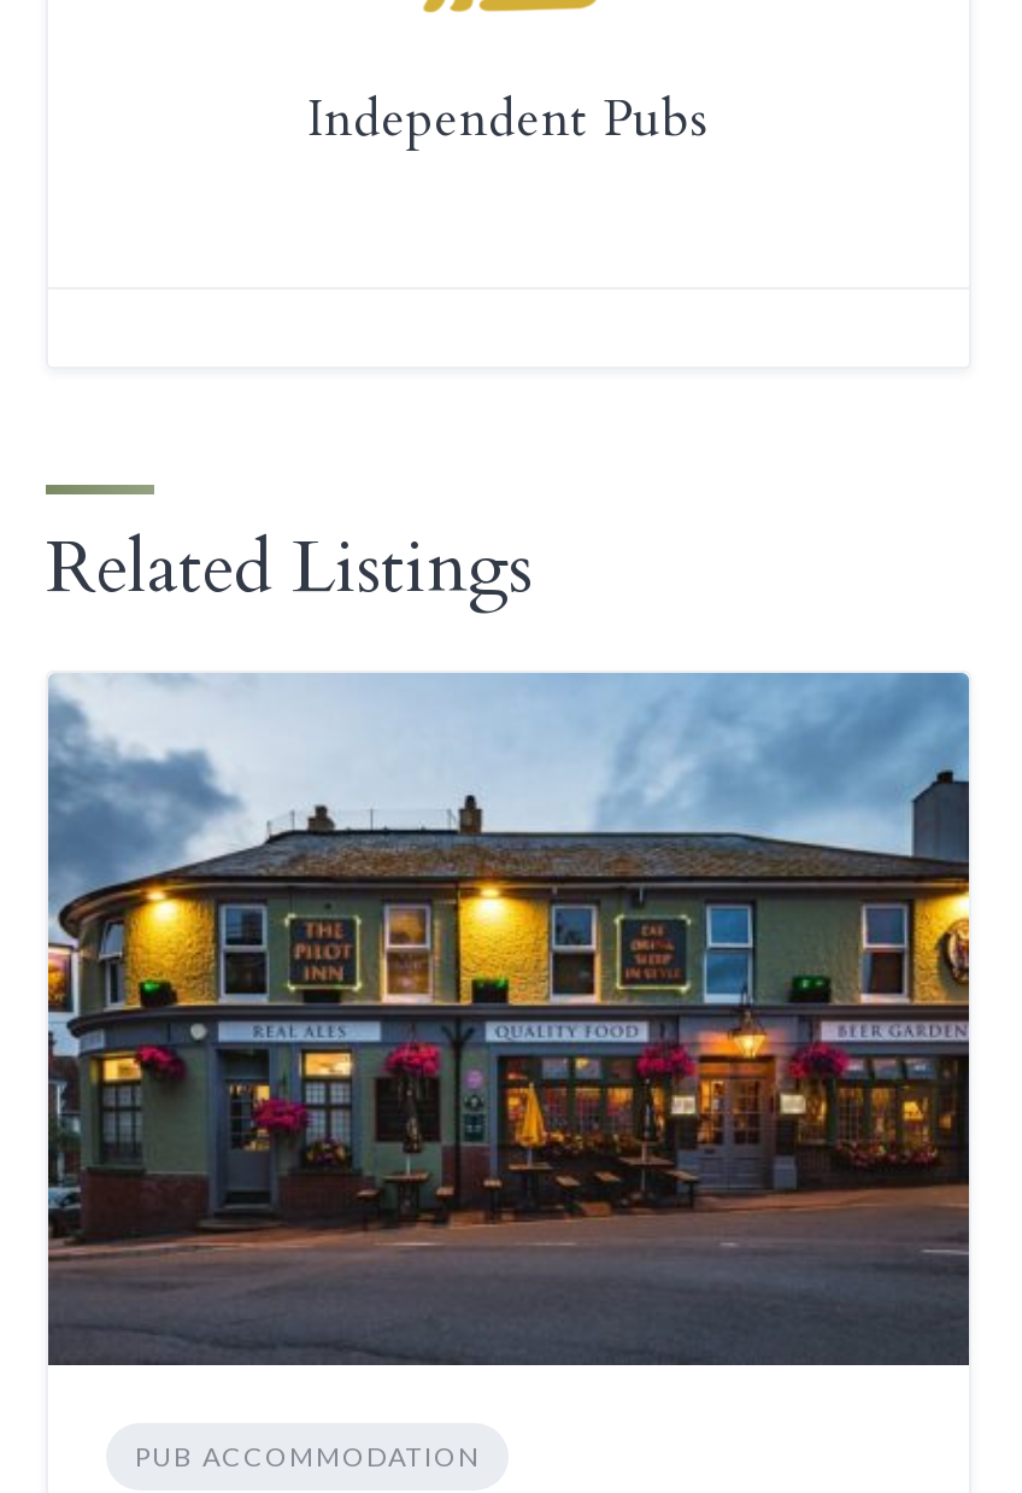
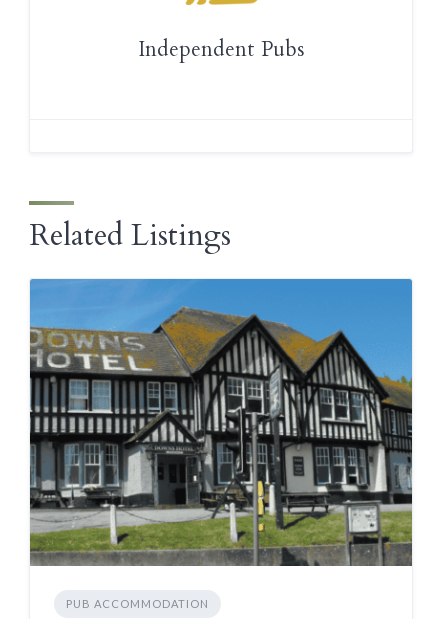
[46,673,971,1365] [image] -> [29,279,413,566] [image]

